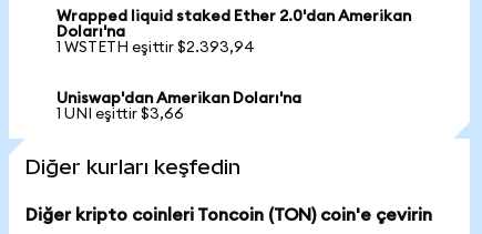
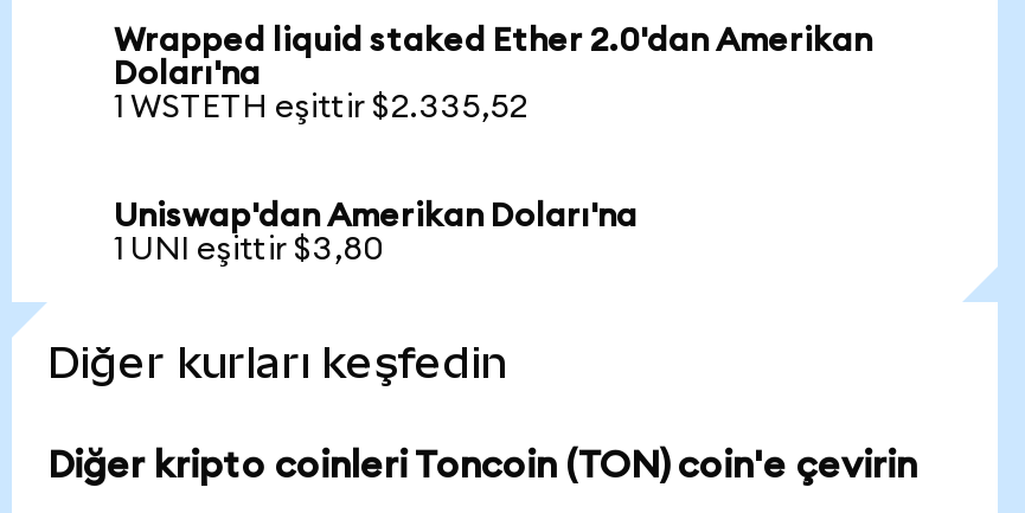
[57,40,255,55] 1 WSTETH eşittir $2.393,94 -> [114,91,528,124] 1 WSTETH eşittir $2.335,52
[57,106,184,122] 1 UNI eşittir $3,66 -> [114,233,384,267] 1 UNI eşittir $3,80

